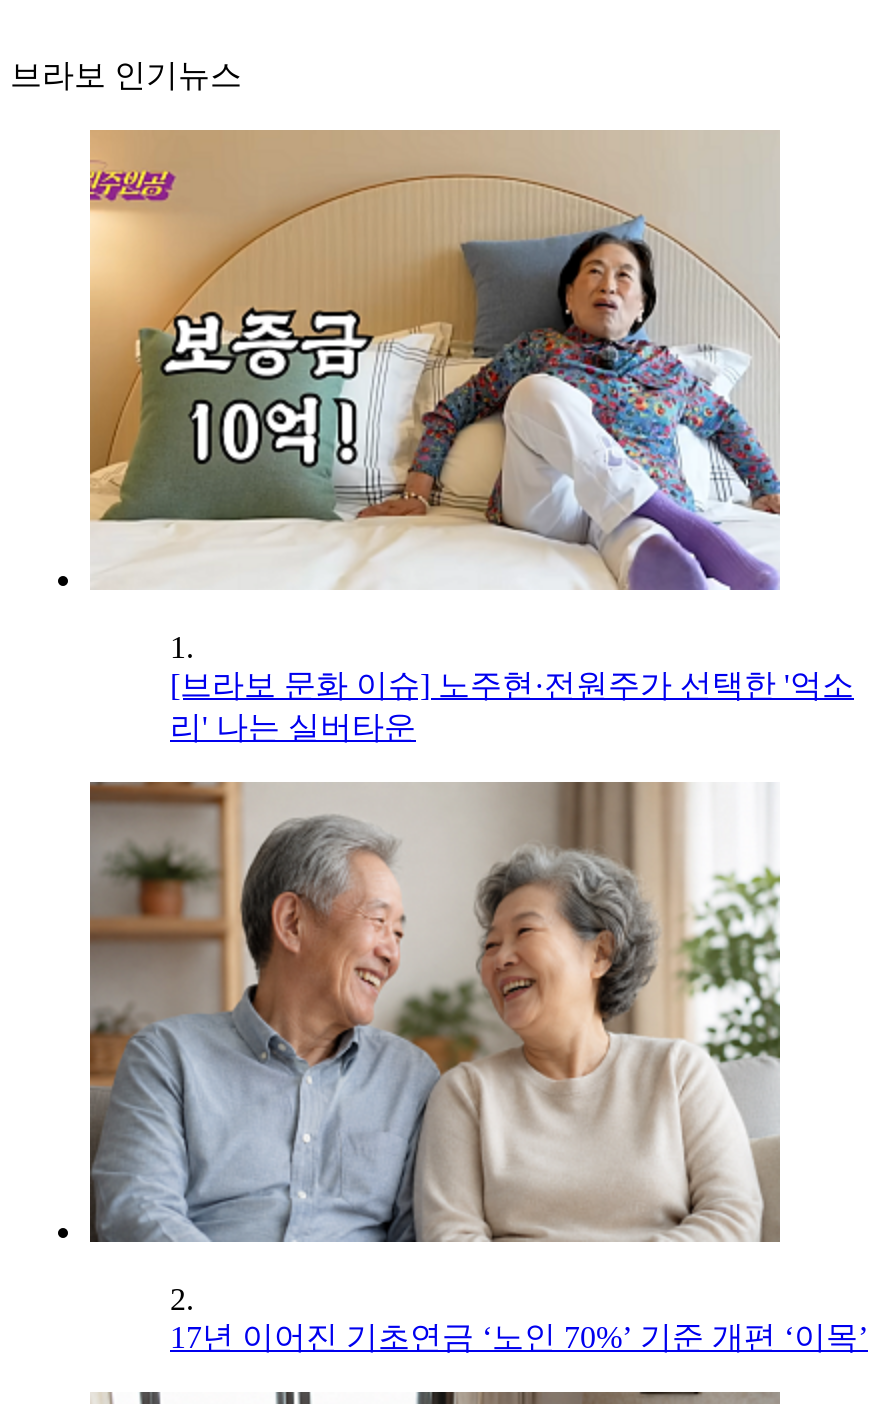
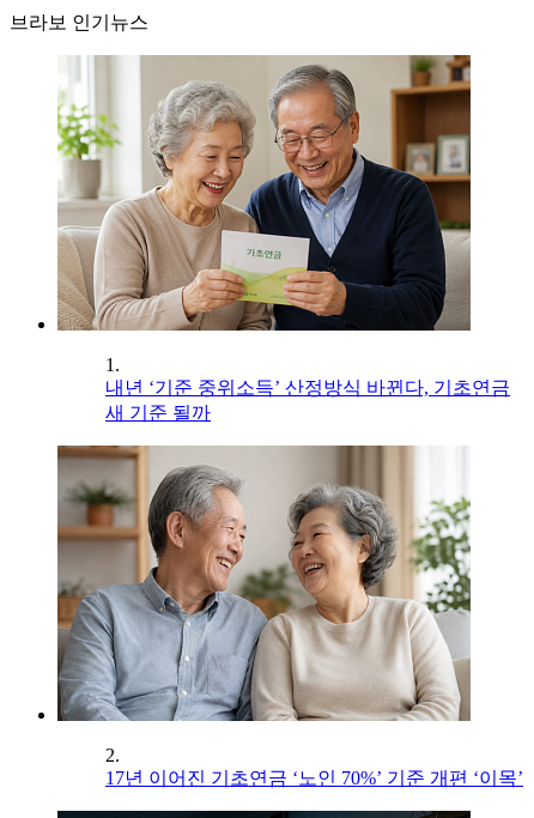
[88,128,854,745] [image] | [브라보 문화 이슈] 노주현·전원주가 선택한 '억소 | 리' 나는 실버타운 -> [57,55,510,423] [image] | 내년 ‘기준 중위소득’ 산정방식 바뀐다, 기초연금 | 새 기준 될까

